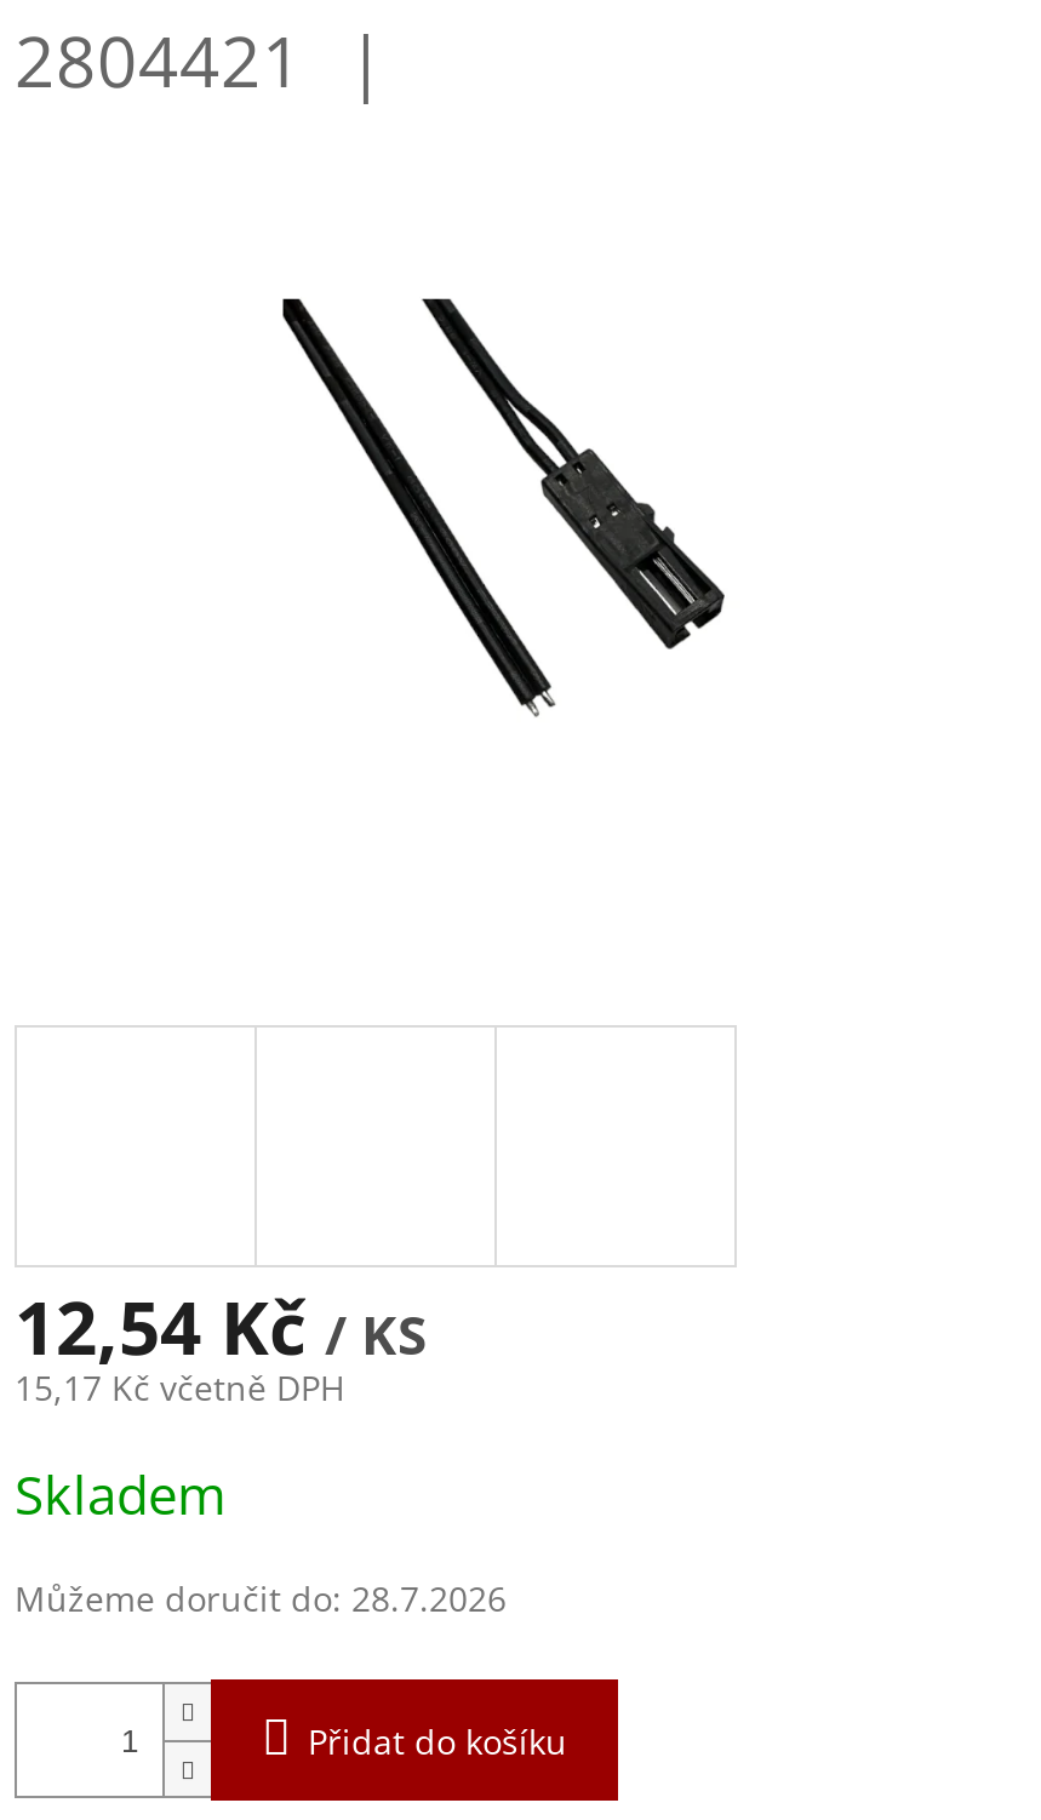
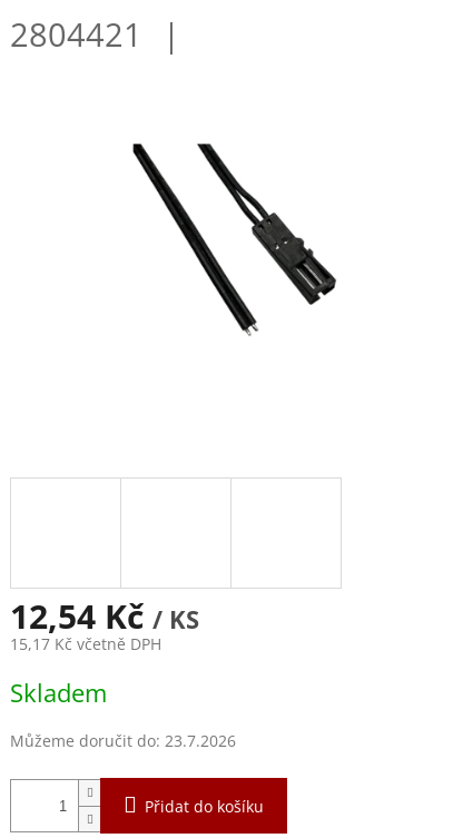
[15,1576,507,1622] Můžeme doručit do: 28.7.2026 -> [10,730,236,752] Můžeme doručit do: 23.7.2026

